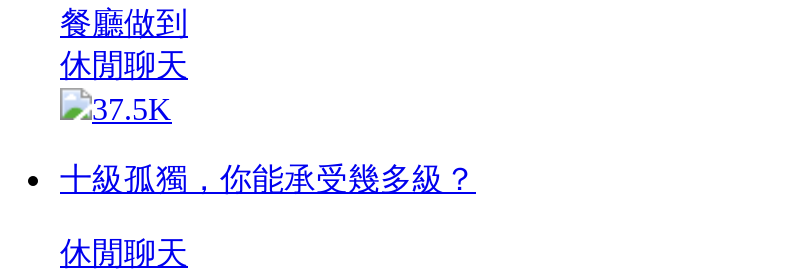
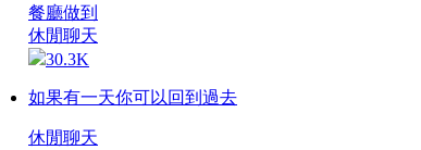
[92,92,172,126] 37.5K -> [46,50,89,68] 30.3K
[60,162,476,196] 十級孤獨，你能承受幾多級？ -> [28,88,237,107] 如果有一天你可以回到過去

